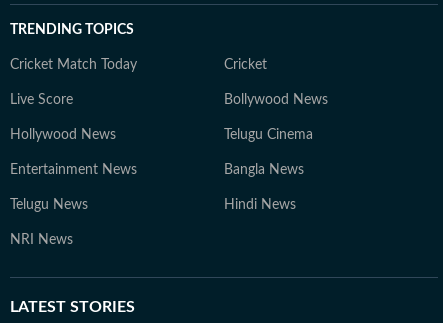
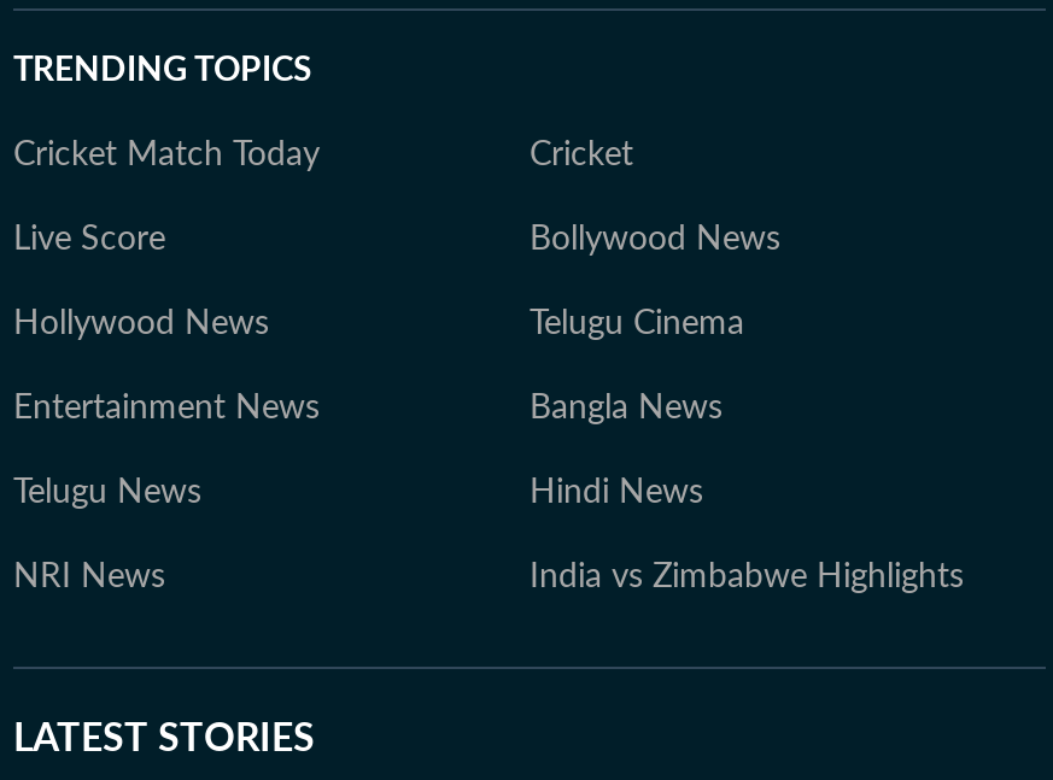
none -> [530,560,964,594] India vs Zimbabwe Highlights

